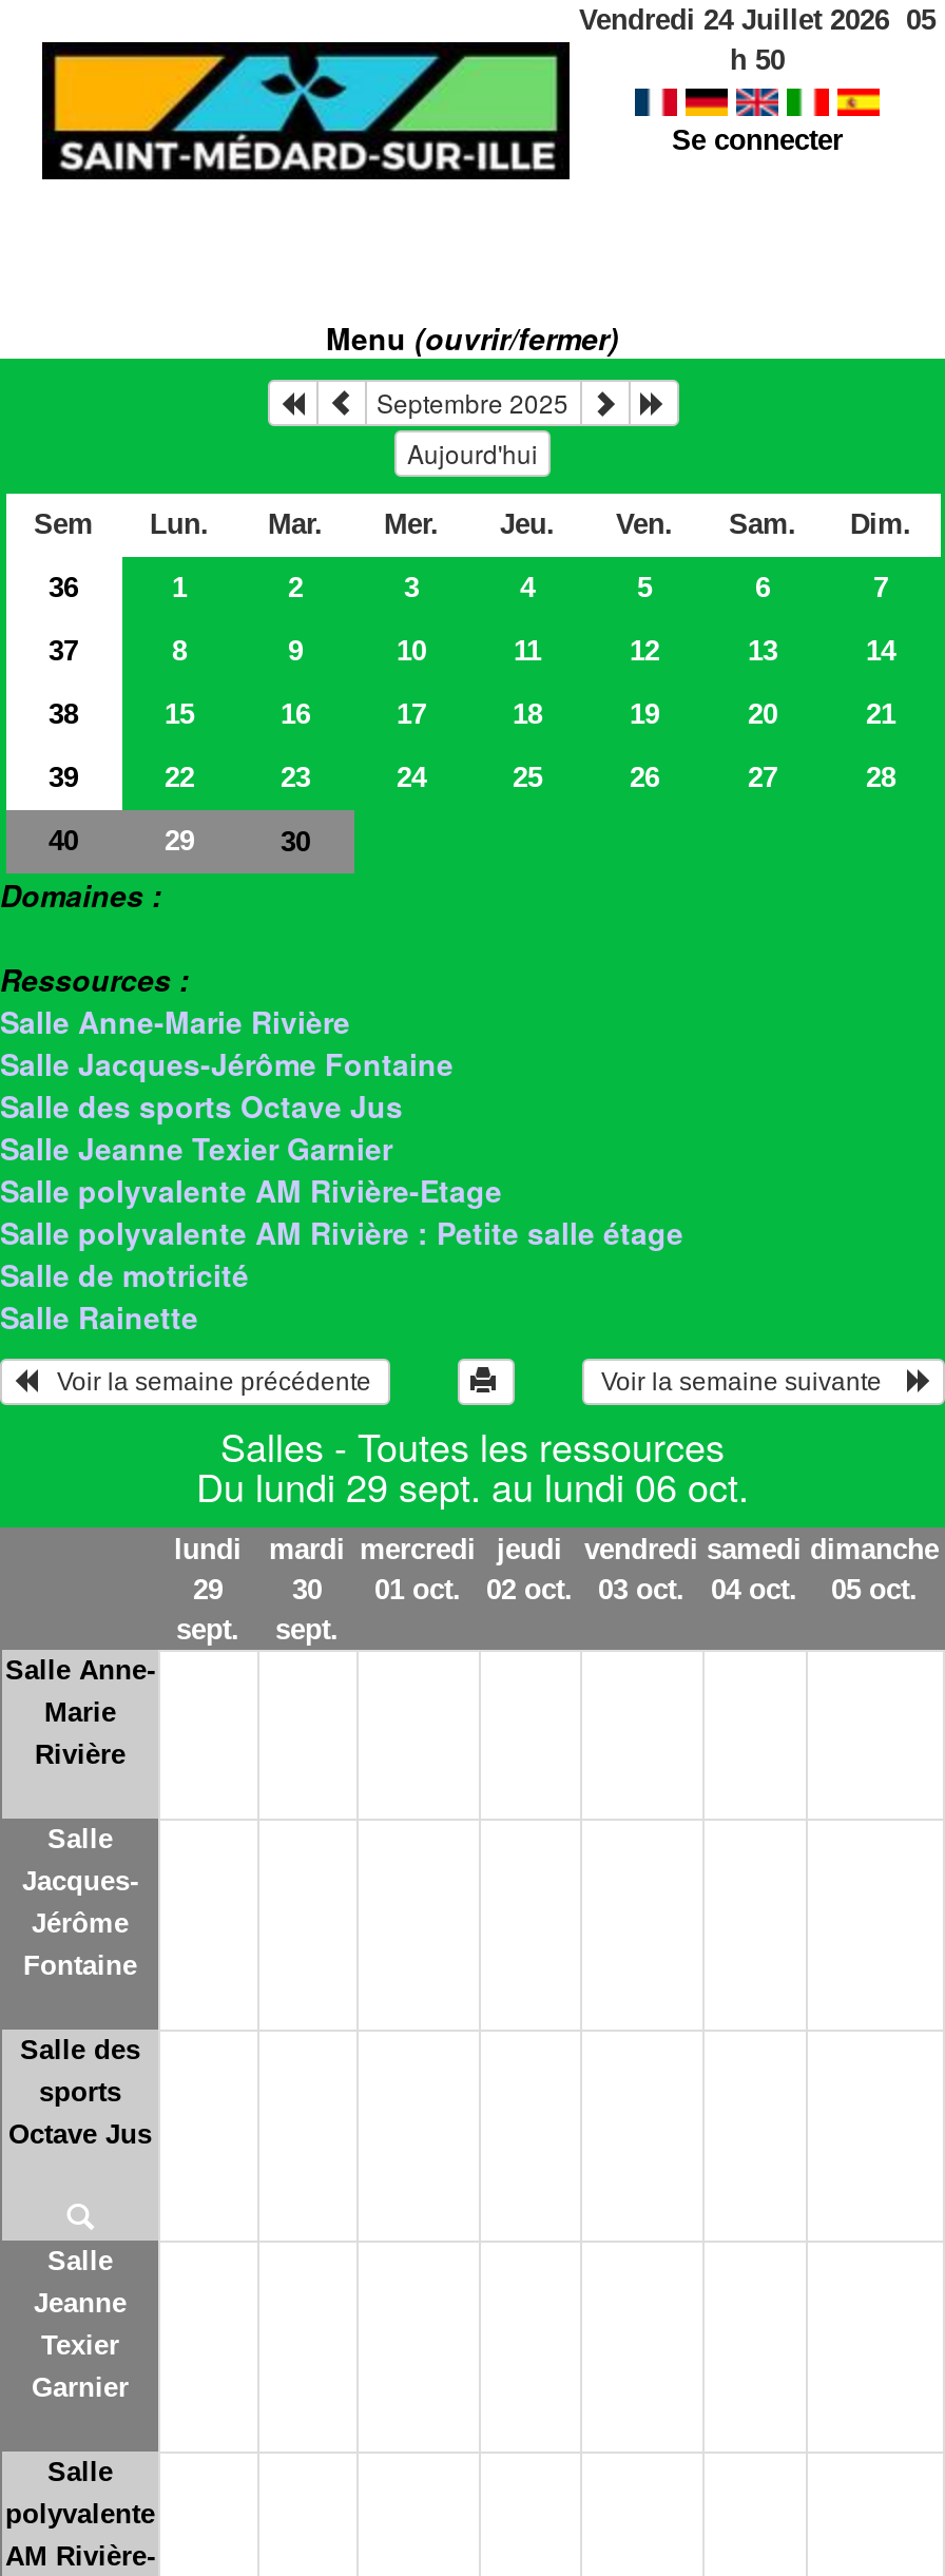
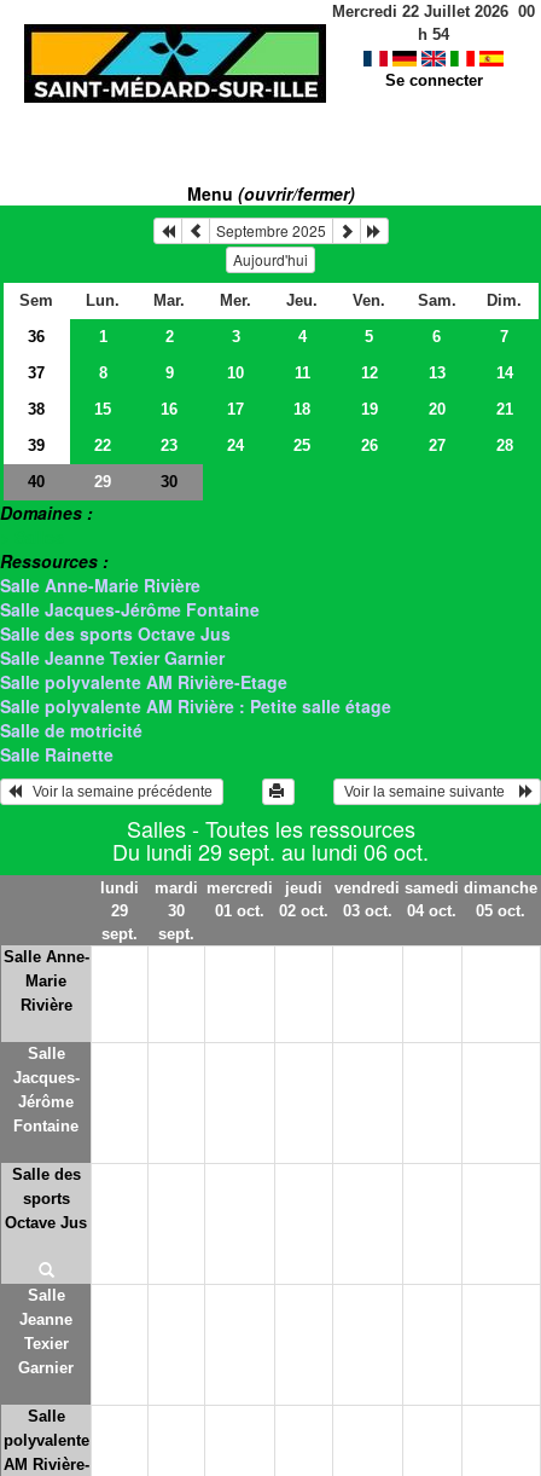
[579,4,936,36] Vendredi 24 Juillet 2026 05 -> [332,2,535,21] Mercredi 22 Juillet 2026 00
[730,44,785,76] h 50 -> [418,25,449,44] h 54

